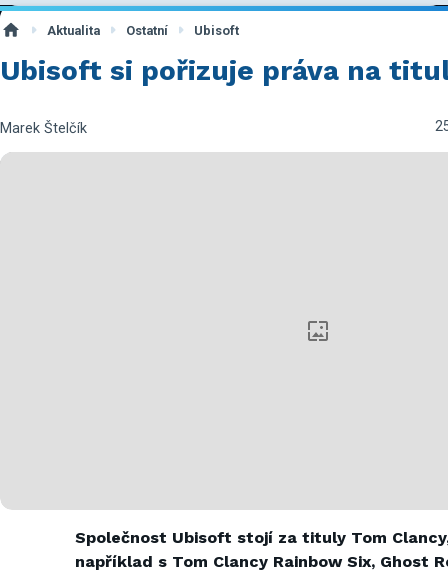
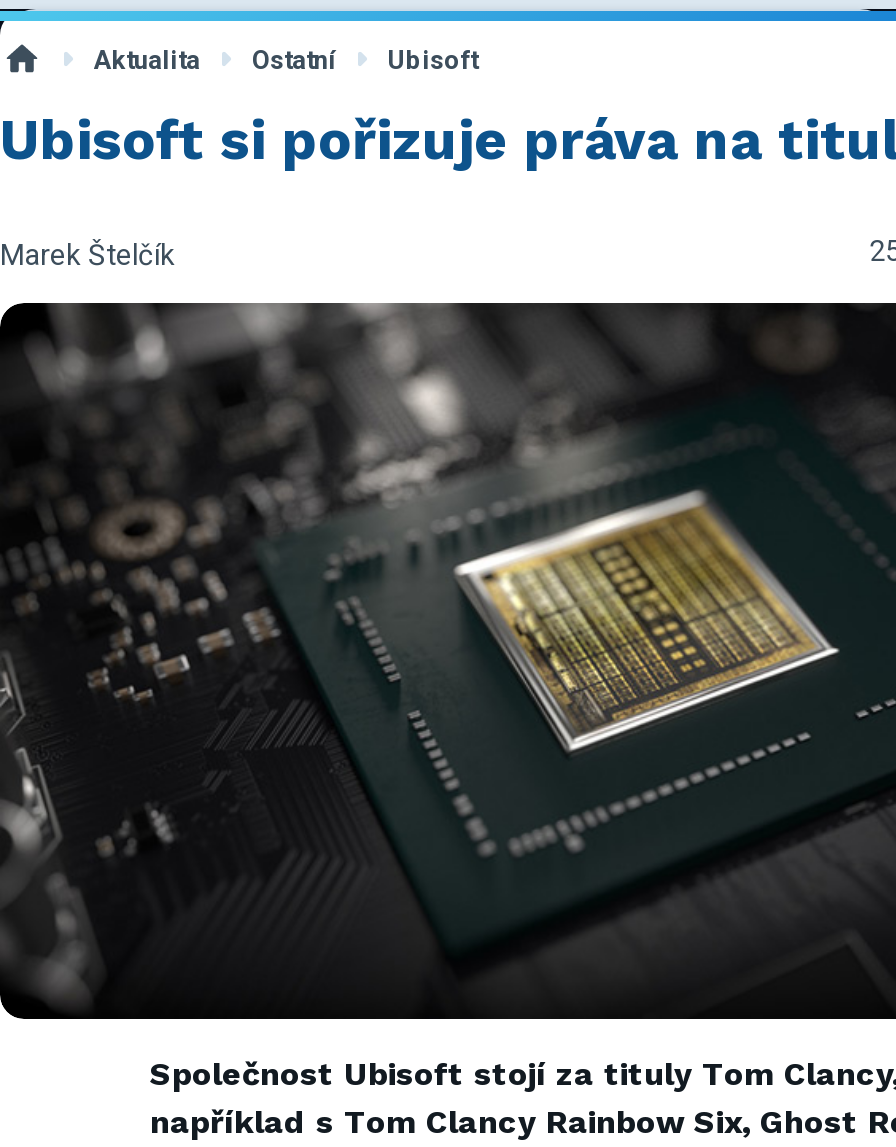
none -> [6,301,890,1021] [image]

